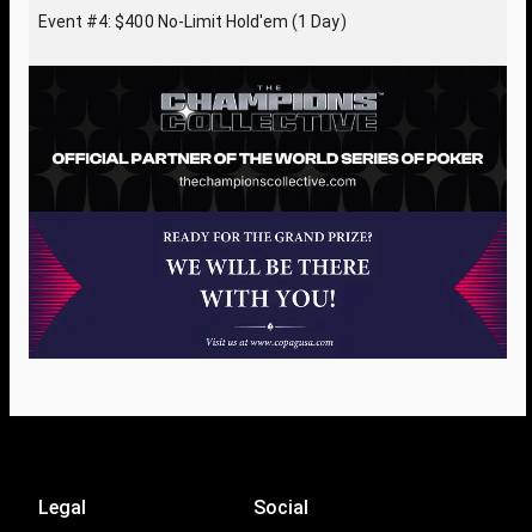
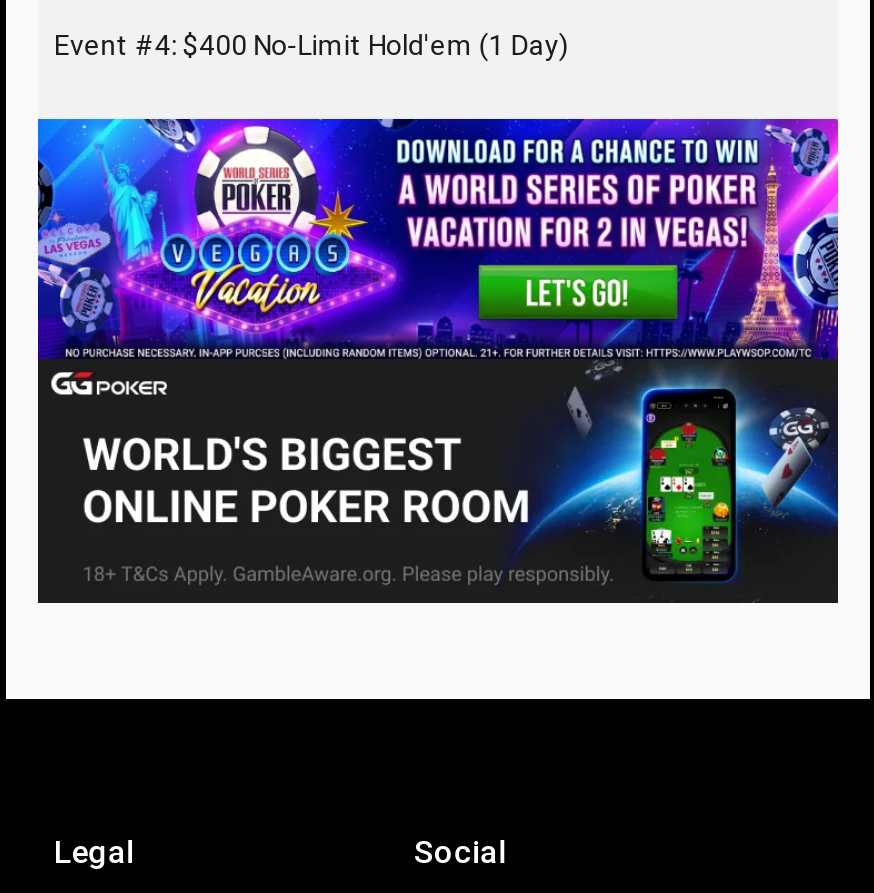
[27,65,508,357] [image] -> [36,117,840,599] [image]

